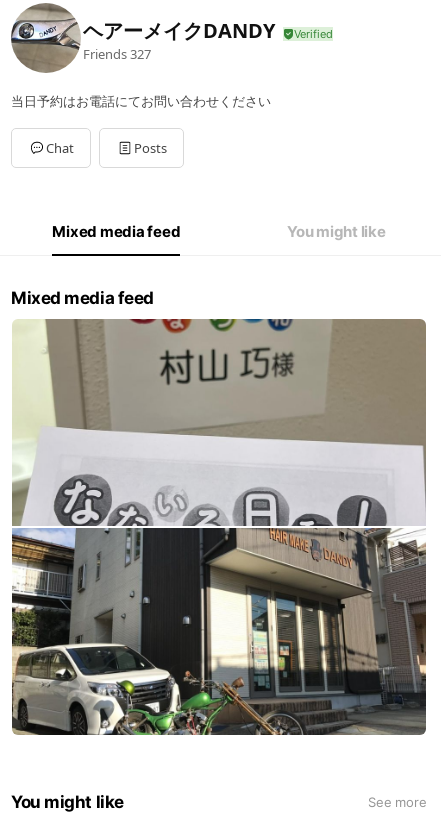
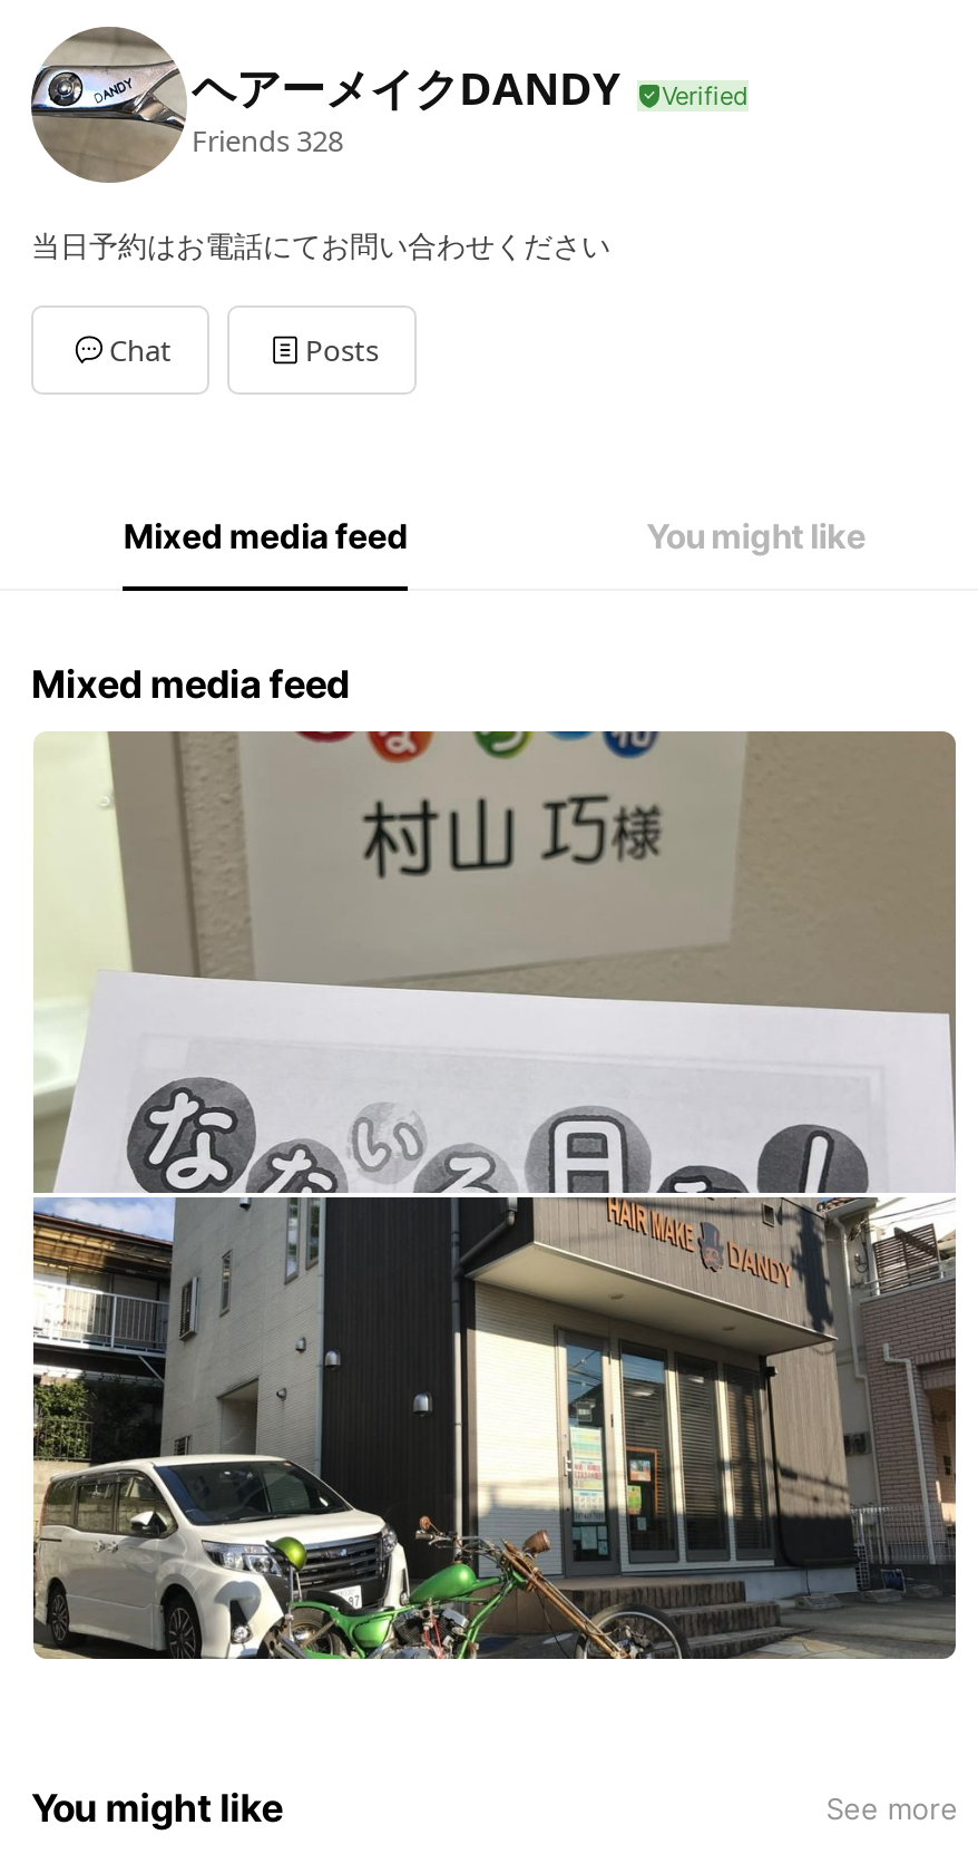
[83,44,151,62] Friends 327 -> [192,119,343,159] Friends 328

